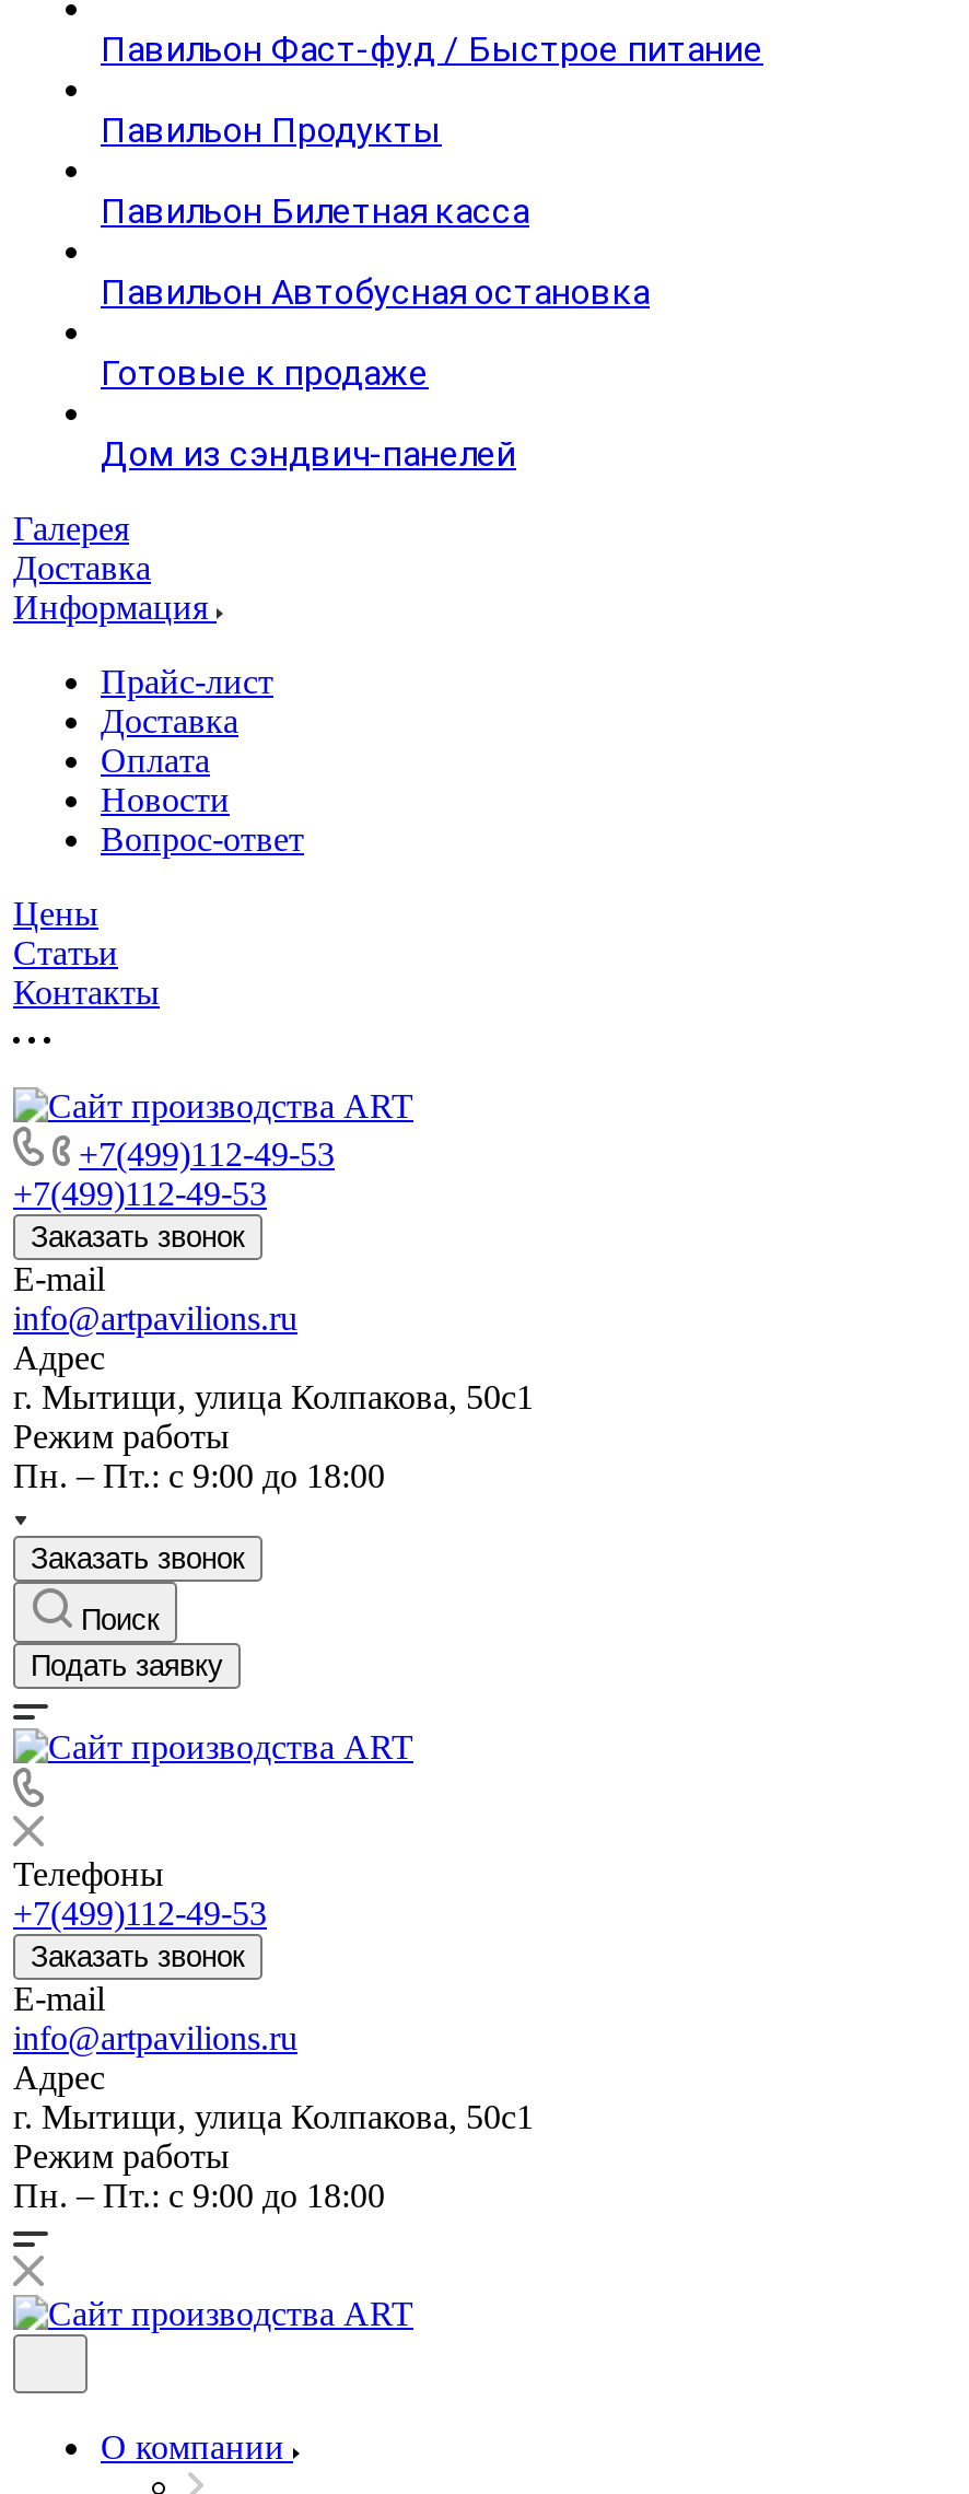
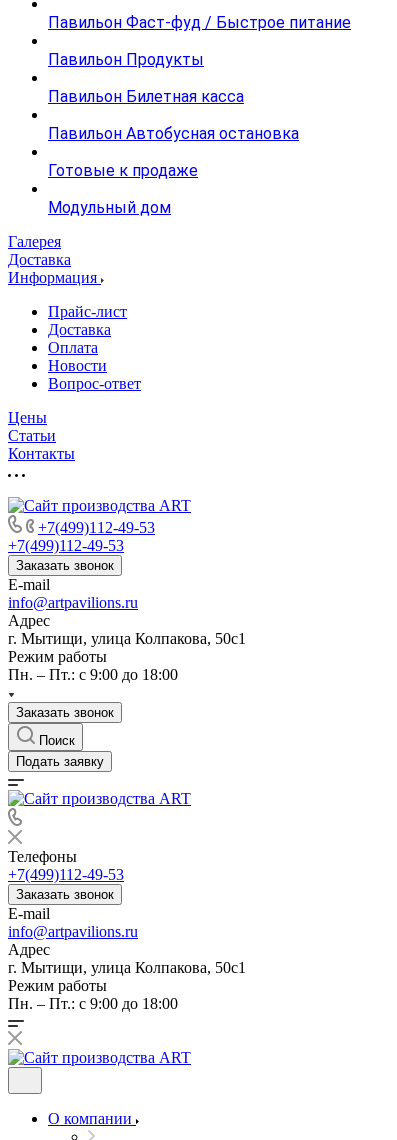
[101,433,516,475] Дом из сэндвич-панелей -> [48,198,171,217] Модульный дом

